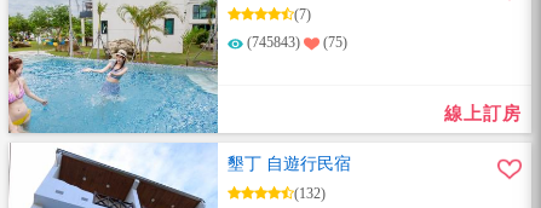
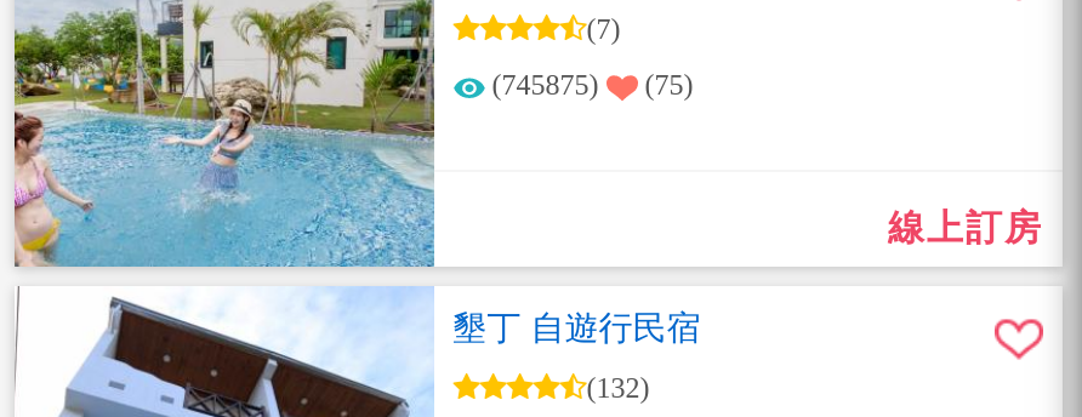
[247,34,347,51] (745843) (75) -> [492,68,693,102] (745875) (75)

